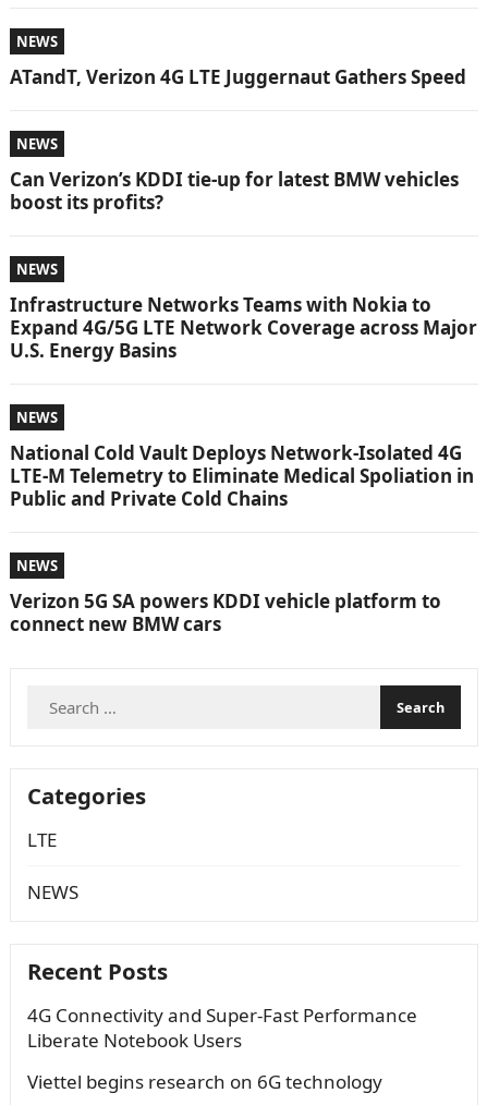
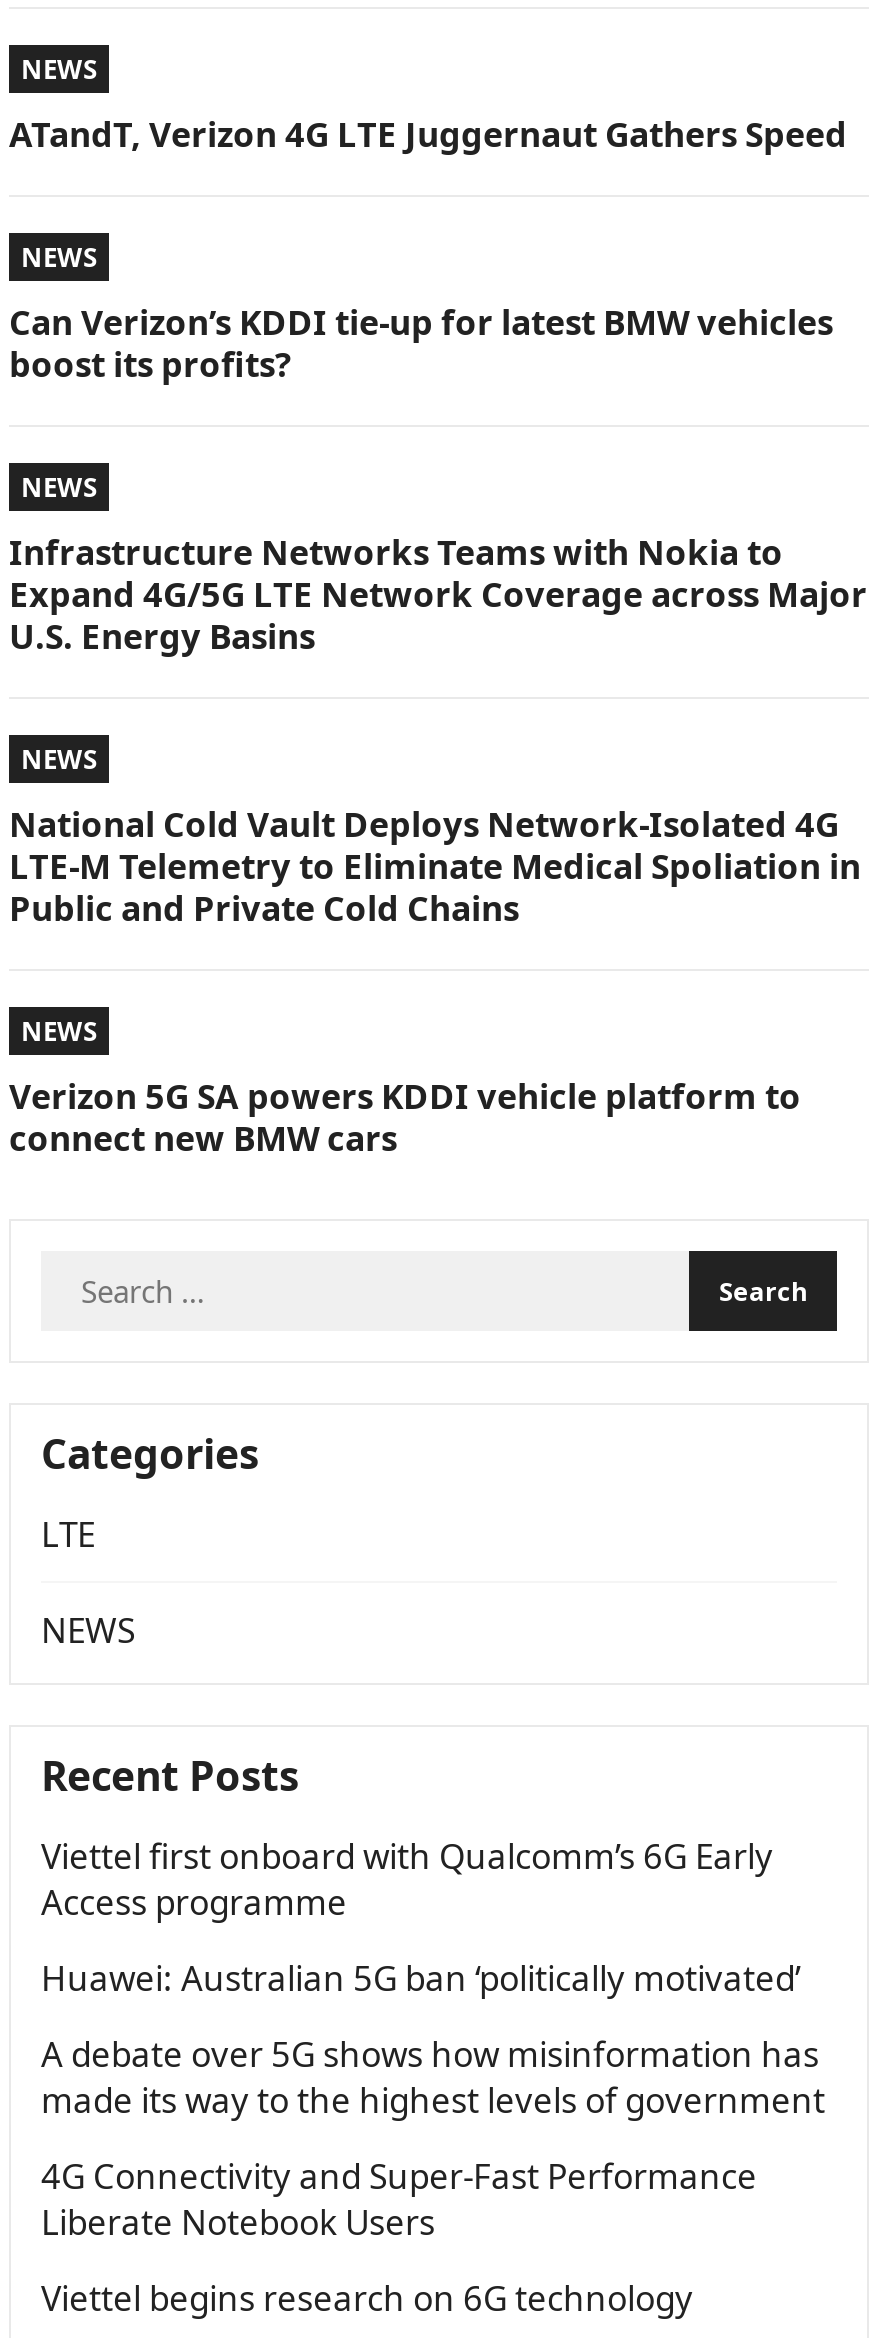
none -> [41,1832,825,2122] Viettel first onboard with Qualcomm’s 6G Early | Access programme | Huawei: Australian 5G ban ‘politically motivated’ | A debate over 5G shows how misinformation has | made its way to the highest levels of government

